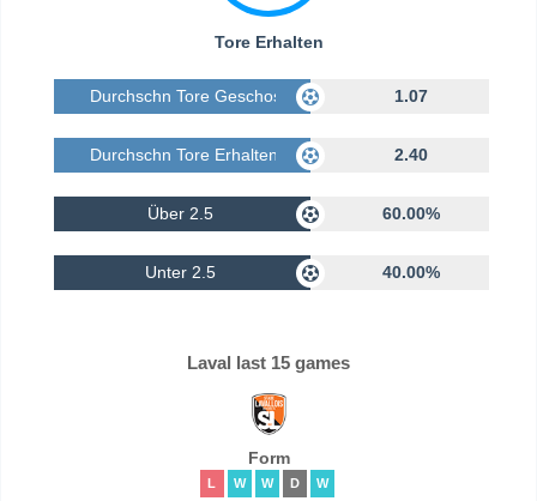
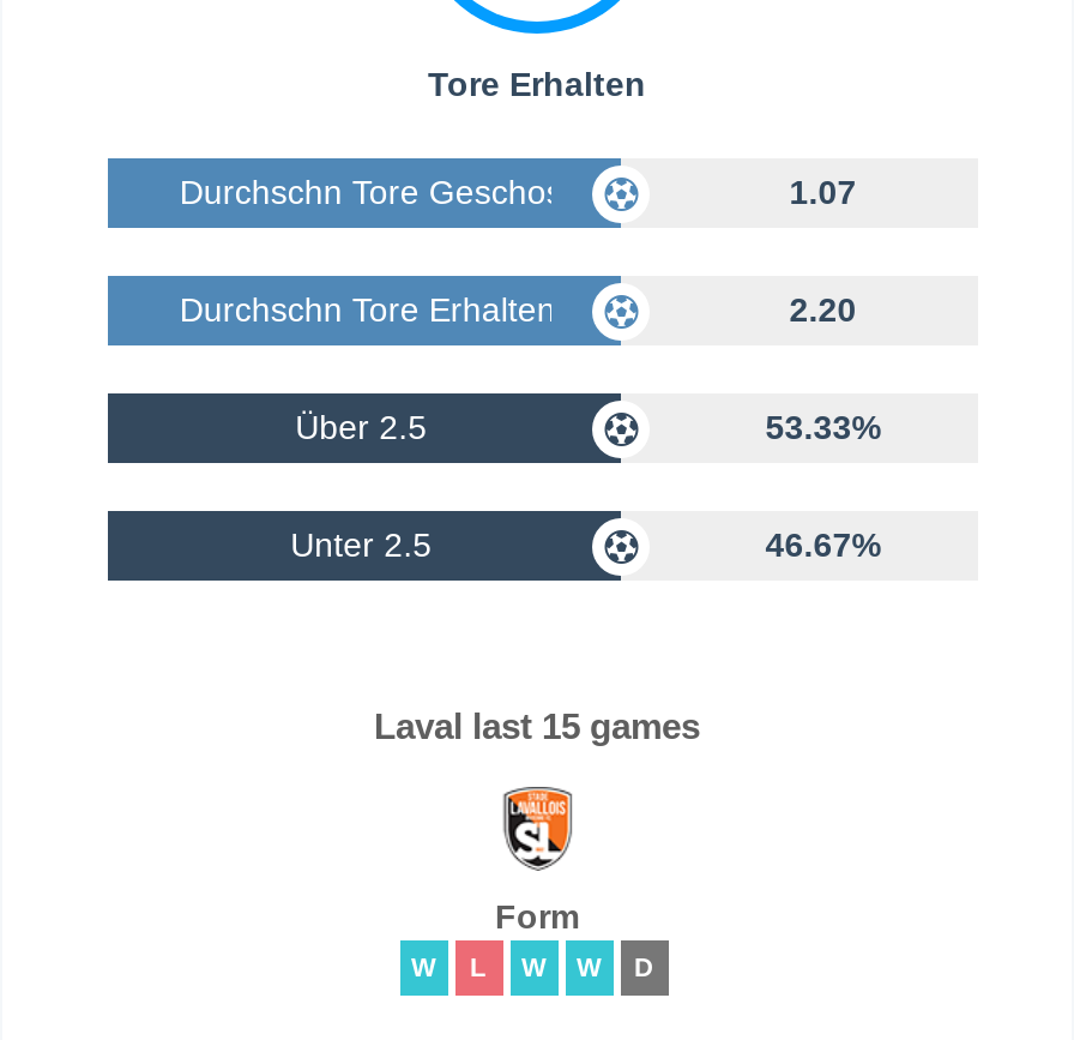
[395,146,428,165] 2.40 -> [789,291,856,330] 2.20
[383,204,440,223] 60.00% -> [765,409,880,447] 53.33%
[383,263,440,282] 40.00% -> [765,526,880,565] 46.67%
[316,476,328,491] W -> none
none -> [411,953,435,982] W

